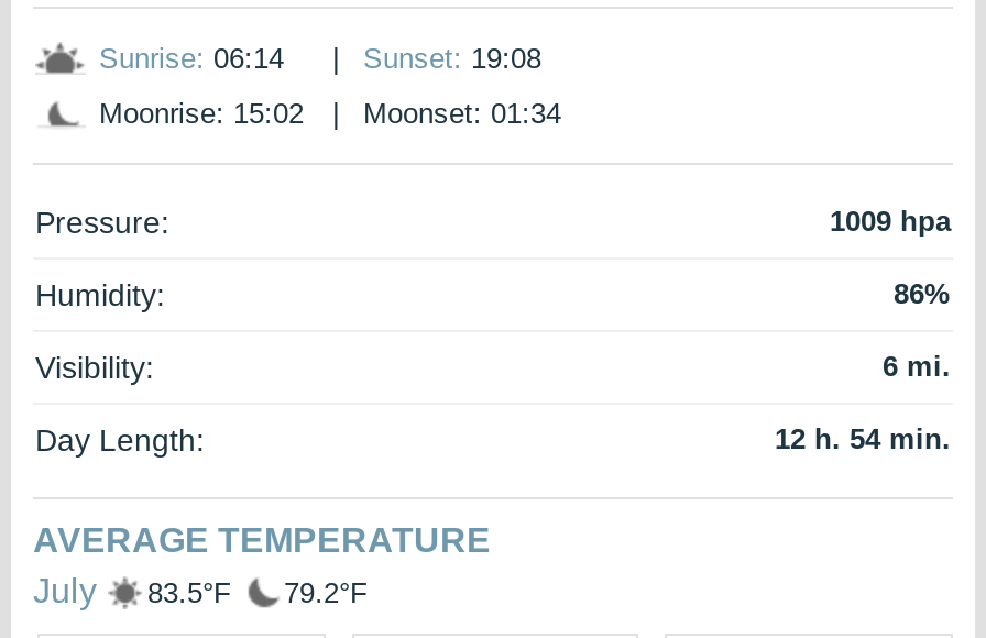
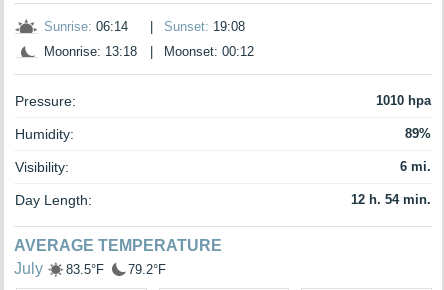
[99,97,304,130] Moonrise: 15:02 -> [44,44,137,59] Moonrise: 13:18
[363,97,561,130] Moonset: 01:34 -> [164,44,254,59] Moonset: 00:12
[830,205,951,238] 1009 hpa -> [376,93,431,108] 1010 hpa
[894,278,951,311] 86% -> [405,126,431,141] 89%

